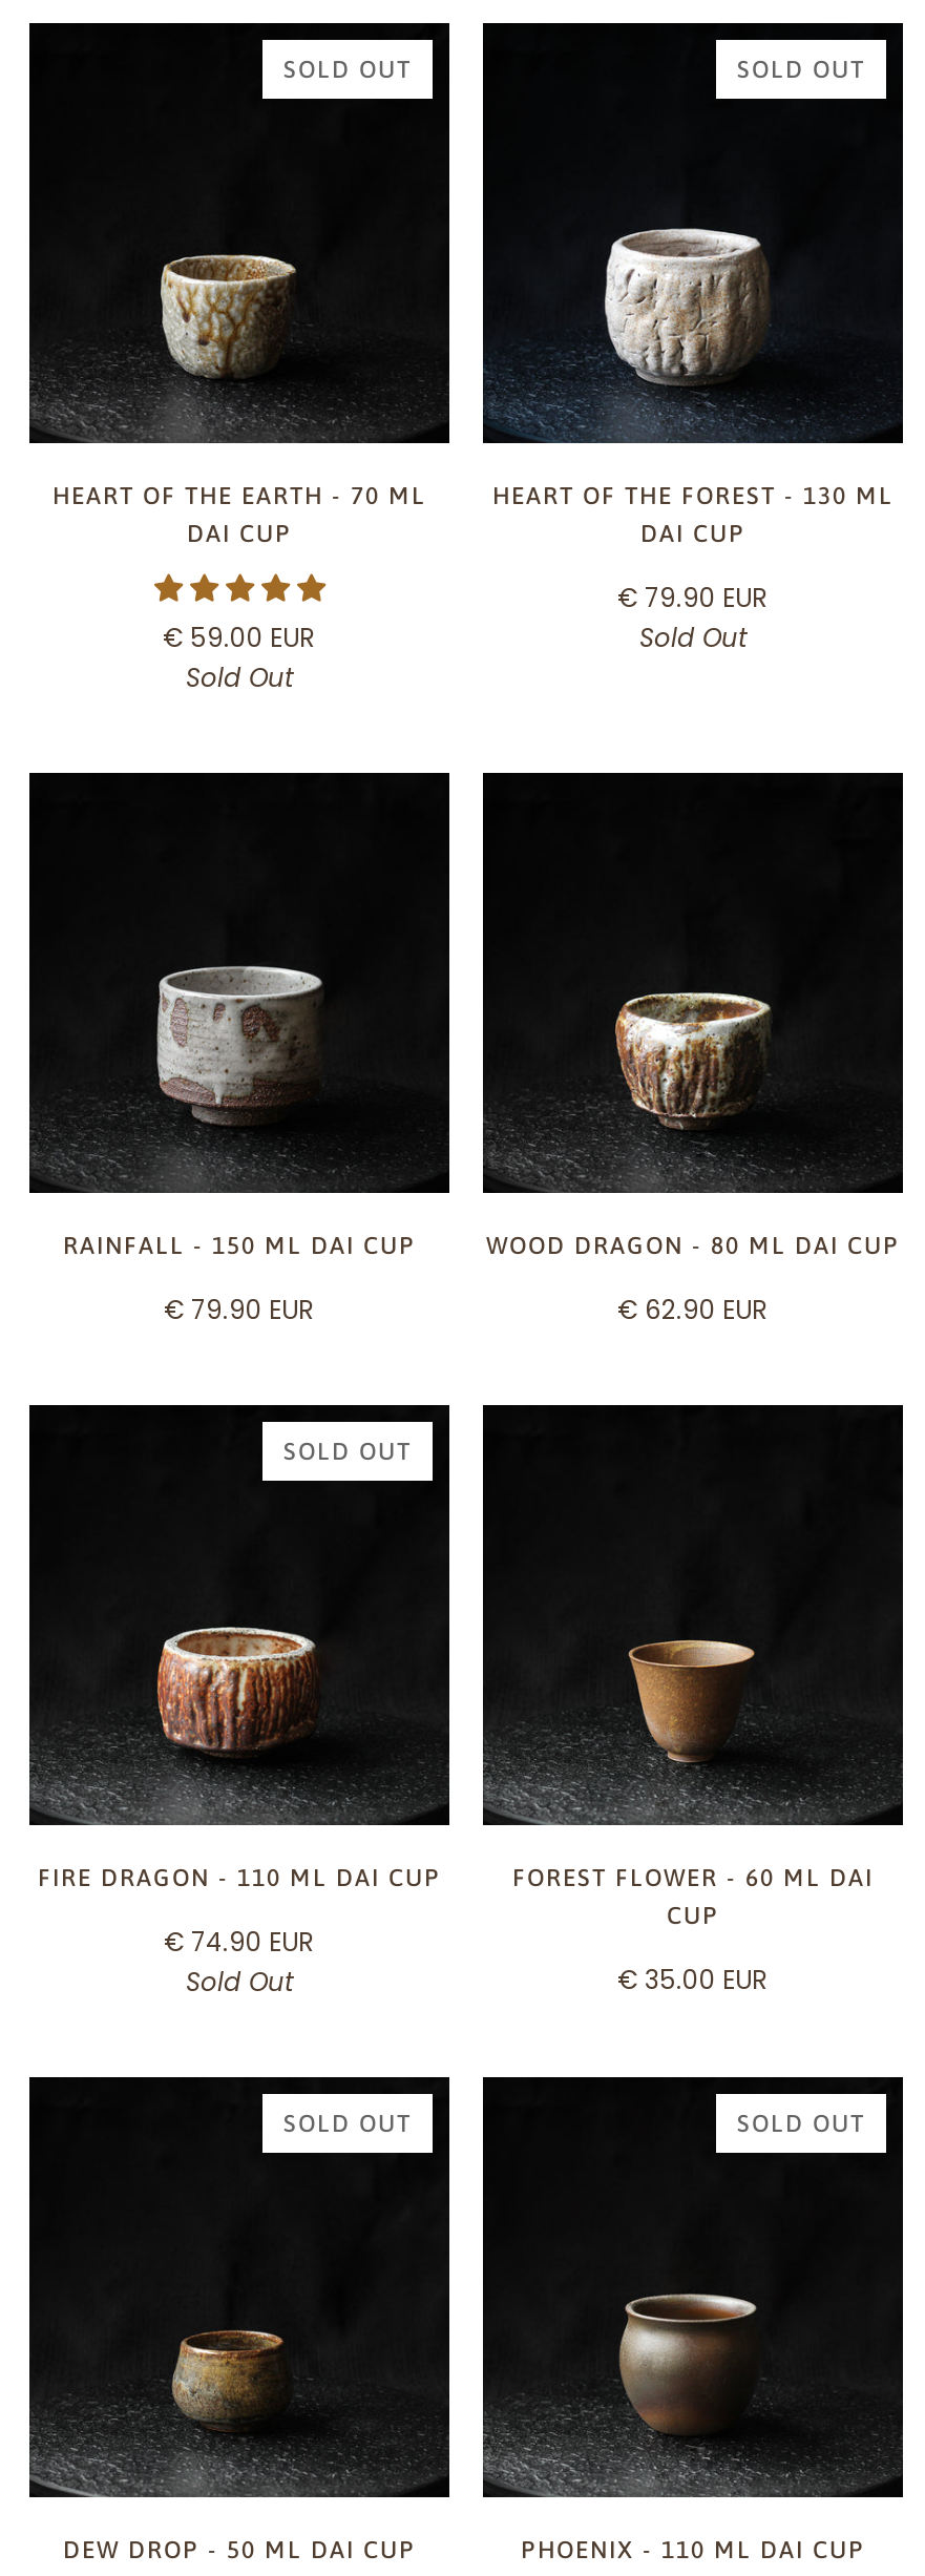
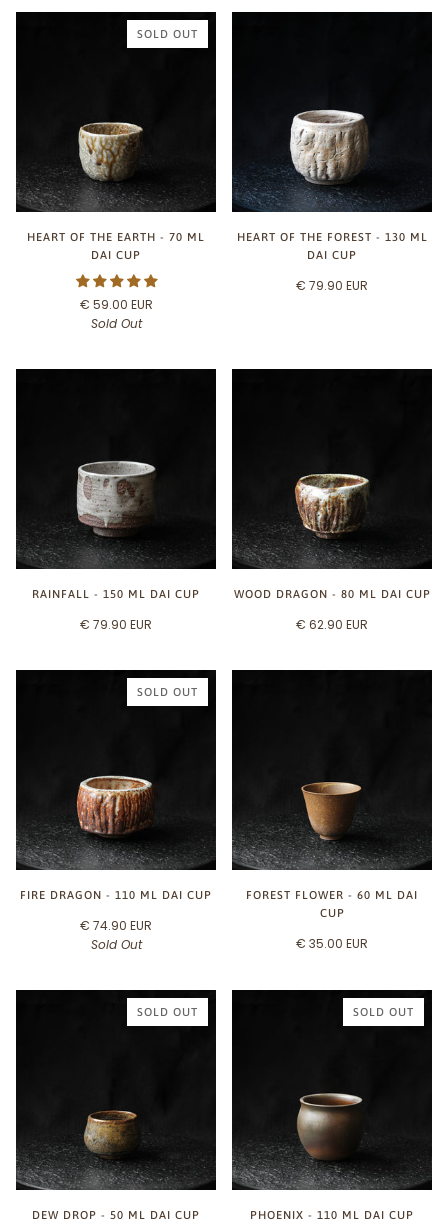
[737,54,865,81] SOLD OUT -> none
[639,619,747,654] Sold Out -> none

